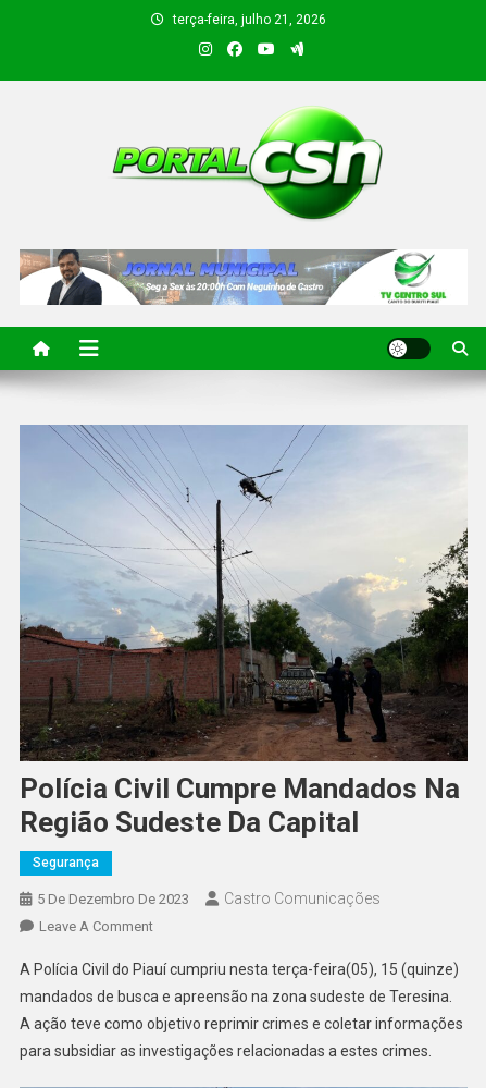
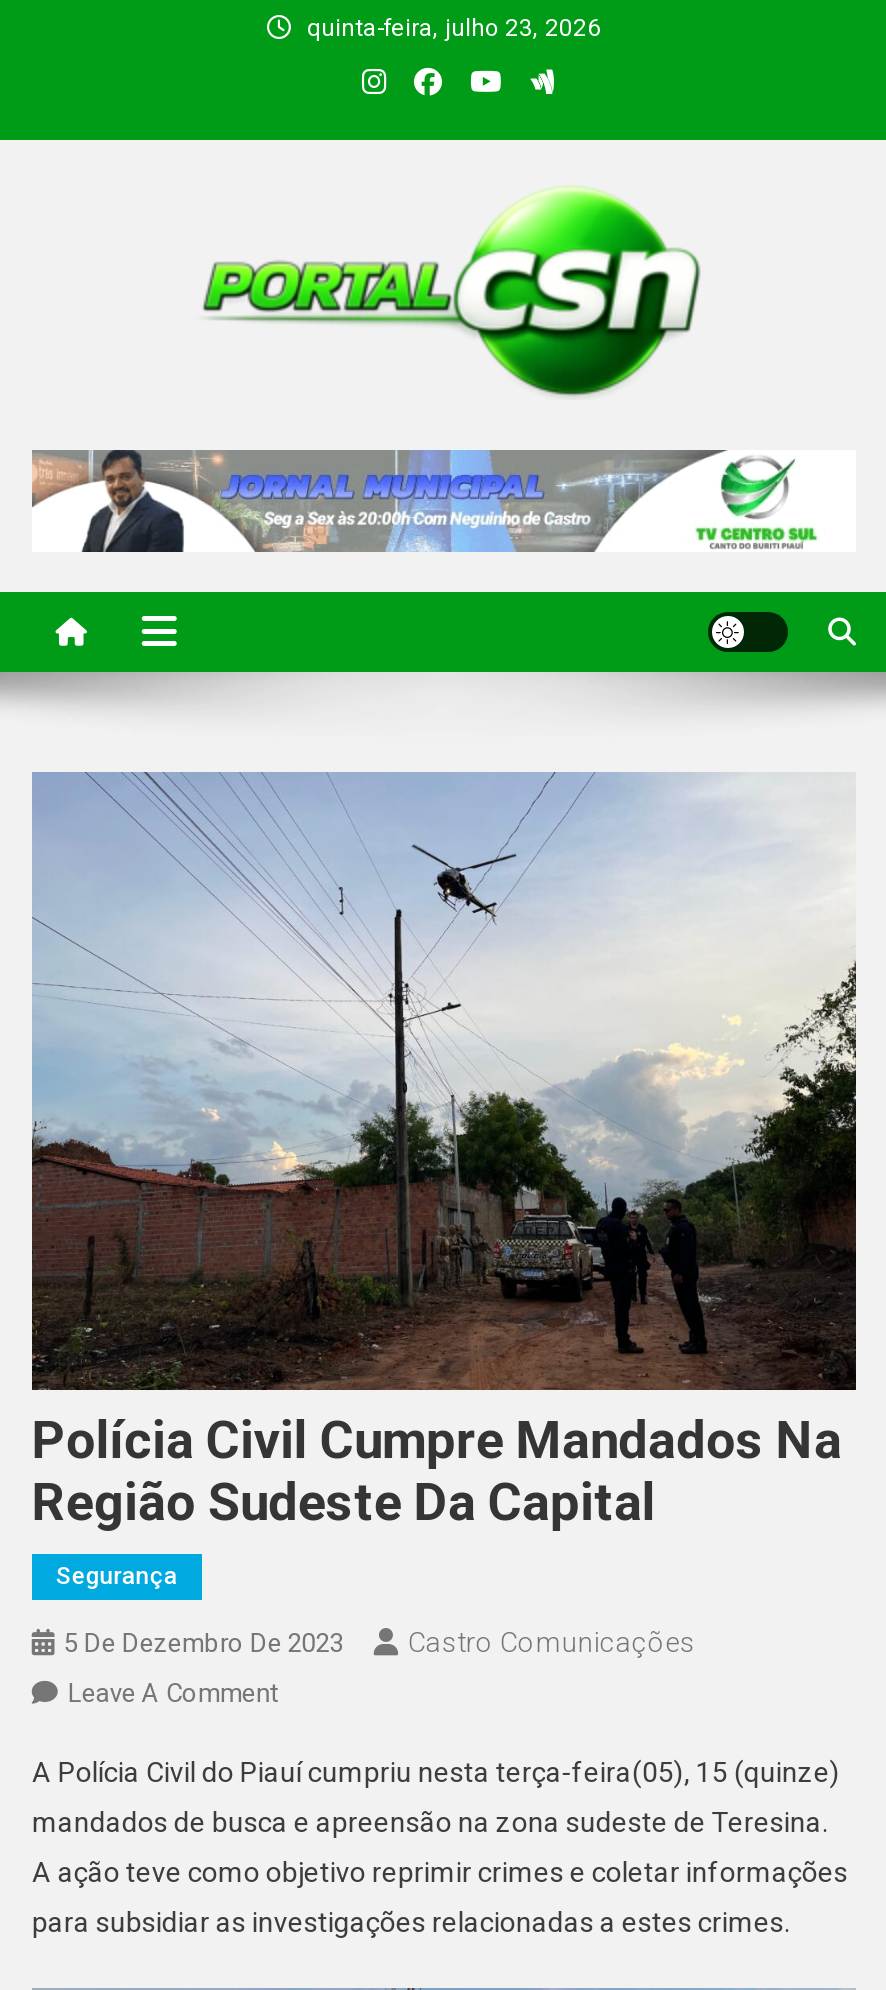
[172,12,326,27] terça-feira, julho 21, 2026 -> [307,14,601,42] quinta-feira, julho 23, 2026

